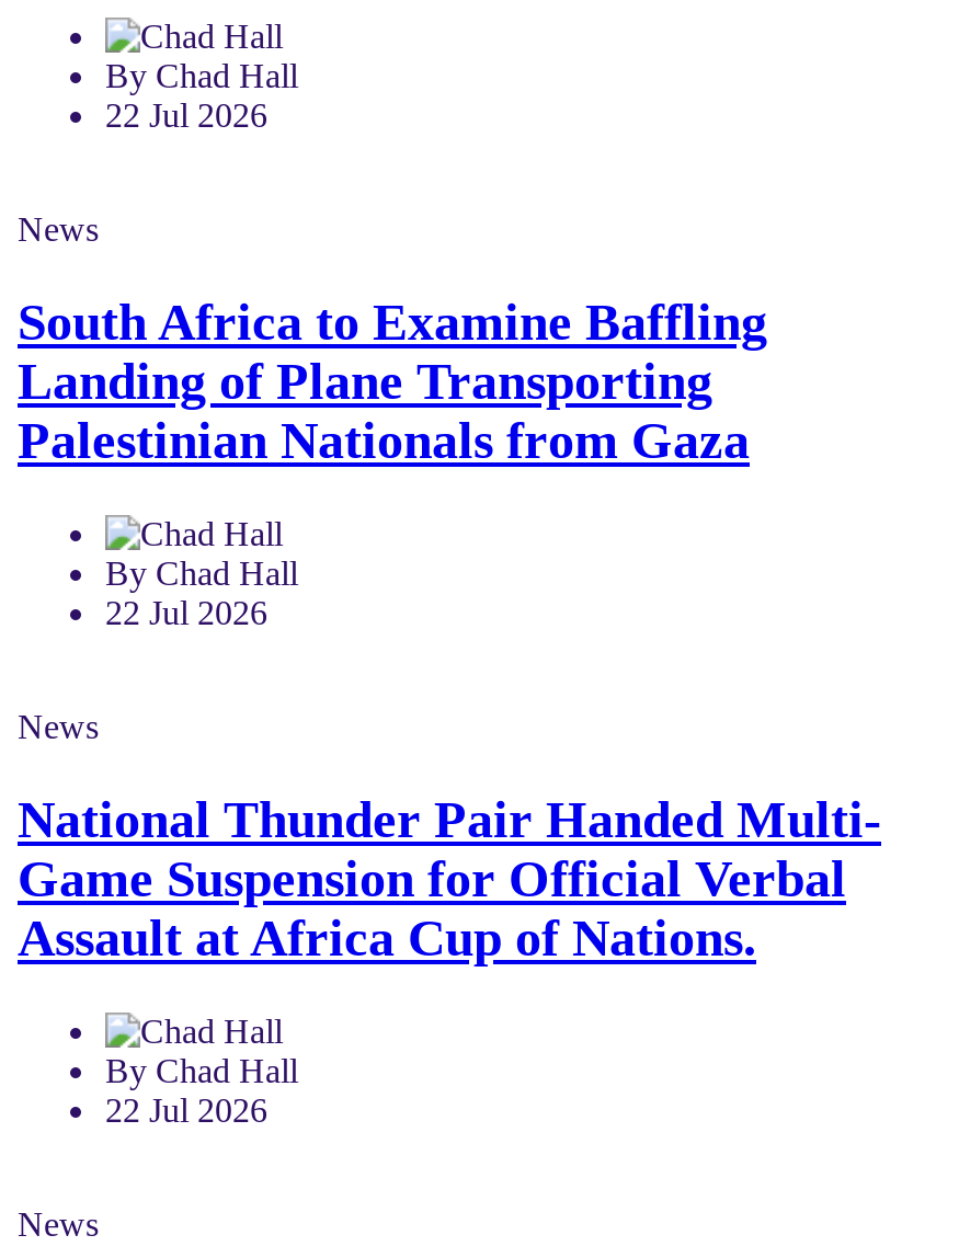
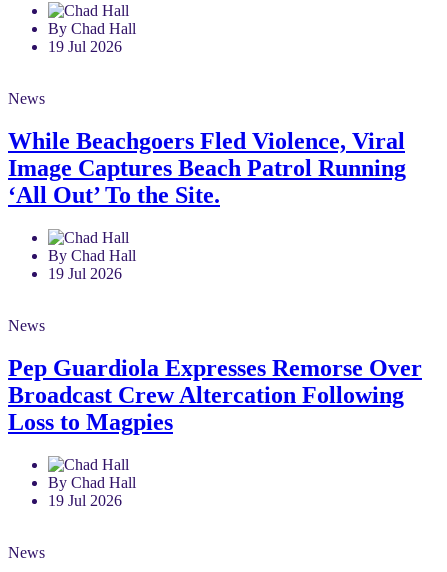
[105,98,267,135] 22 Jul 2026 -> [48,38,122,55] 19 Jul 2026
[18,295,767,470] South Africa to Examine Baffling | Landing of Plane Transporting | Palestinian Nationals from Gaza -> [8,128,406,208] While Beachgoers Fled Violence, Viral | Image Captures Beach Patrol Running | ‘All Out’ To the Site.
[105,595,267,632] 22 Jul 2026 -> [48,265,122,282] 19 Jul 2026
[18,792,881,967] National Thunder Pair Handed Multi- | Game Suspension for Official Verbal | Assault at Africa Cup of Nations. -> [8,355,422,435] Pep Guardiola Expresses Remorse Over | Broadcast Crew Altercation Following | Loss to Magpies
[105,1092,267,1129] 22 Jul 2026 -> [48,492,122,509] 19 Jul 2026

